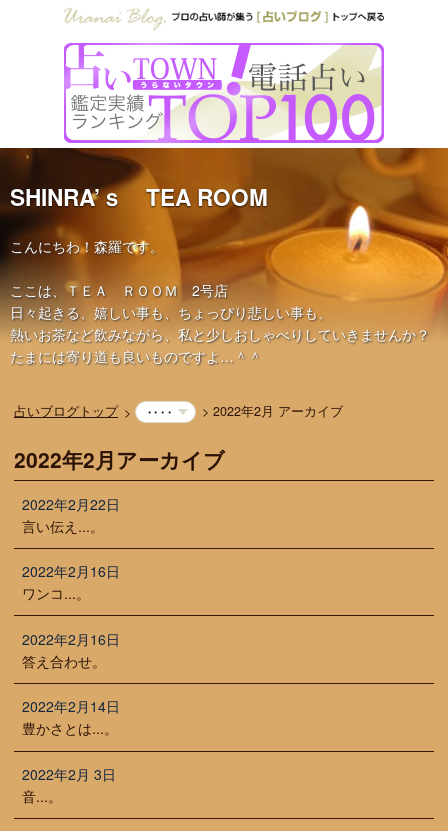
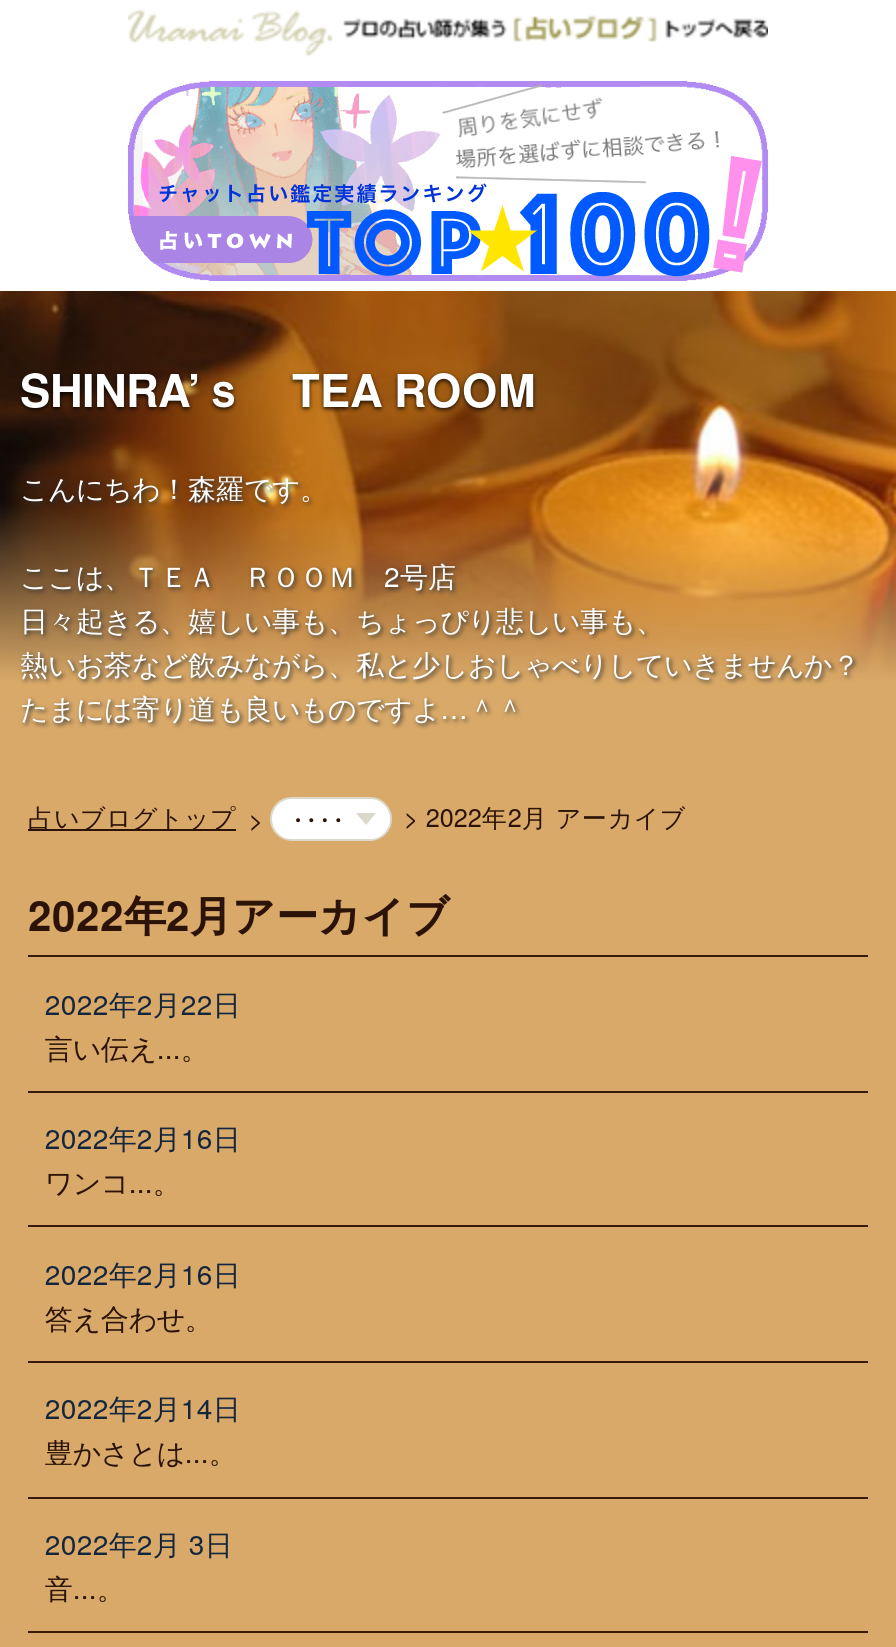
[63,42,385,144] [image] -> [128,81,768,281] [image]

